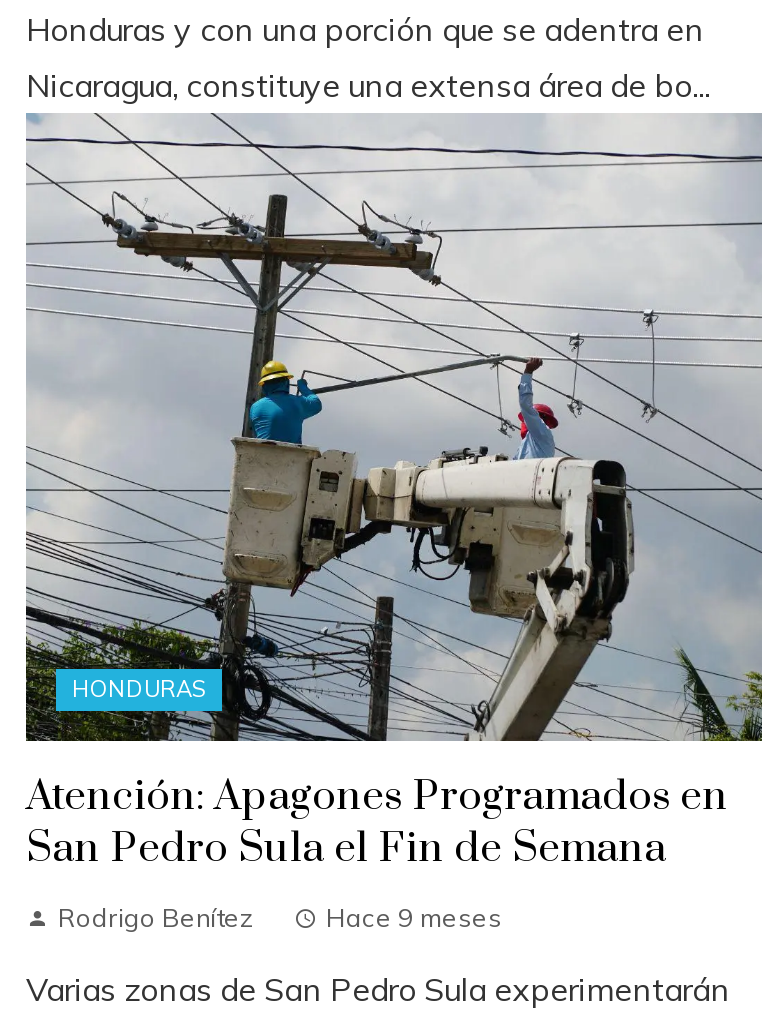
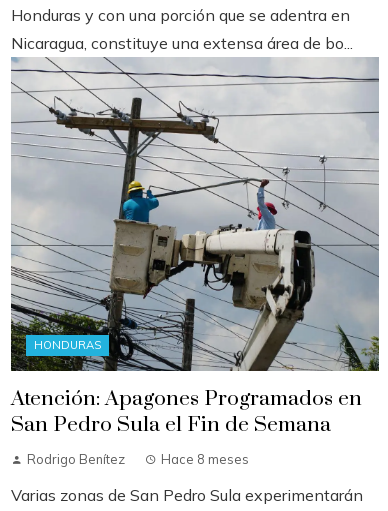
[326,900,502,932] Hace 9 meses -> [161,451,249,467] Hace 8 meses

